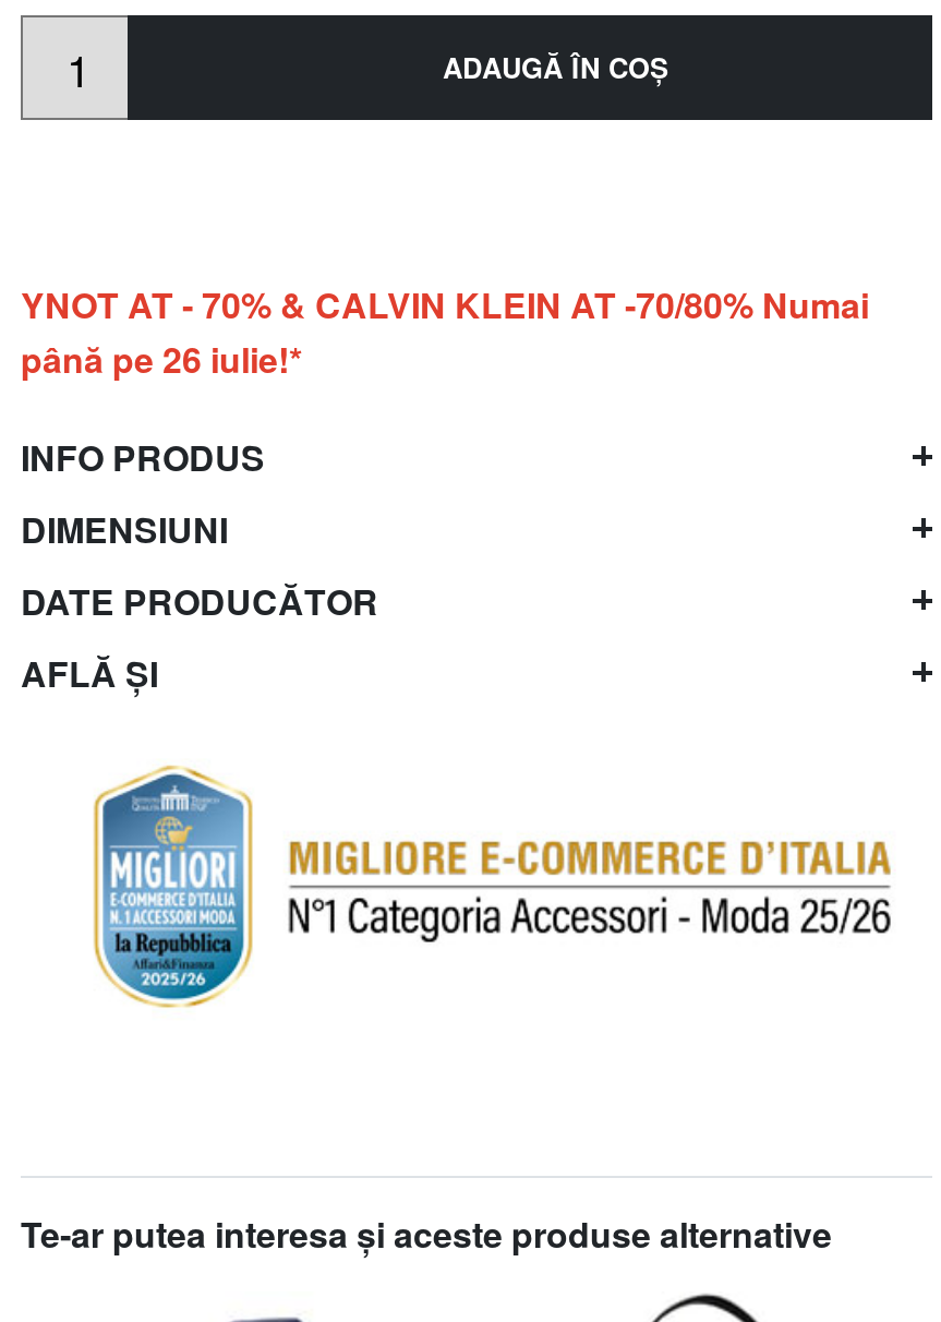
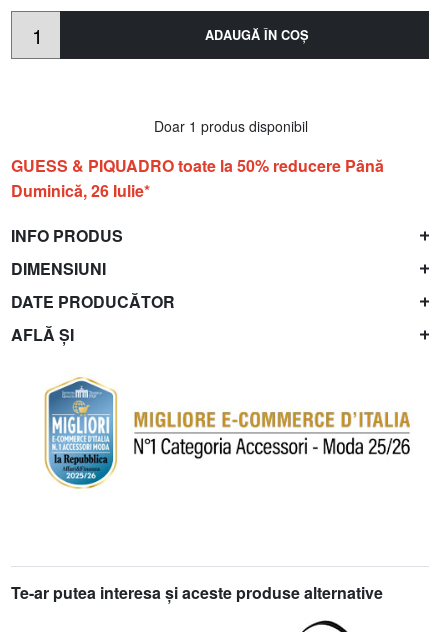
[21,279,869,384] YNOT AT - 70% & CALVIN KLEIN AT -70/80% Numai | până pe 26 iulie!* -> [11,116,384,202] Doar 1 produs disponibil | GUESS & PIQUADRO toate la 50% reducere Până | Duminică, 26 Iulie*

